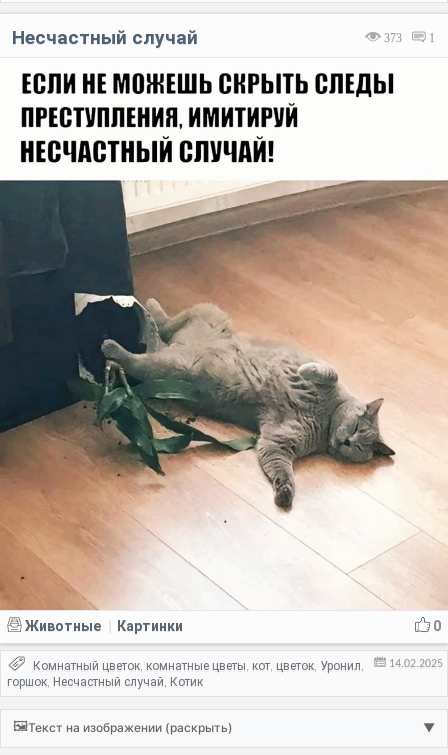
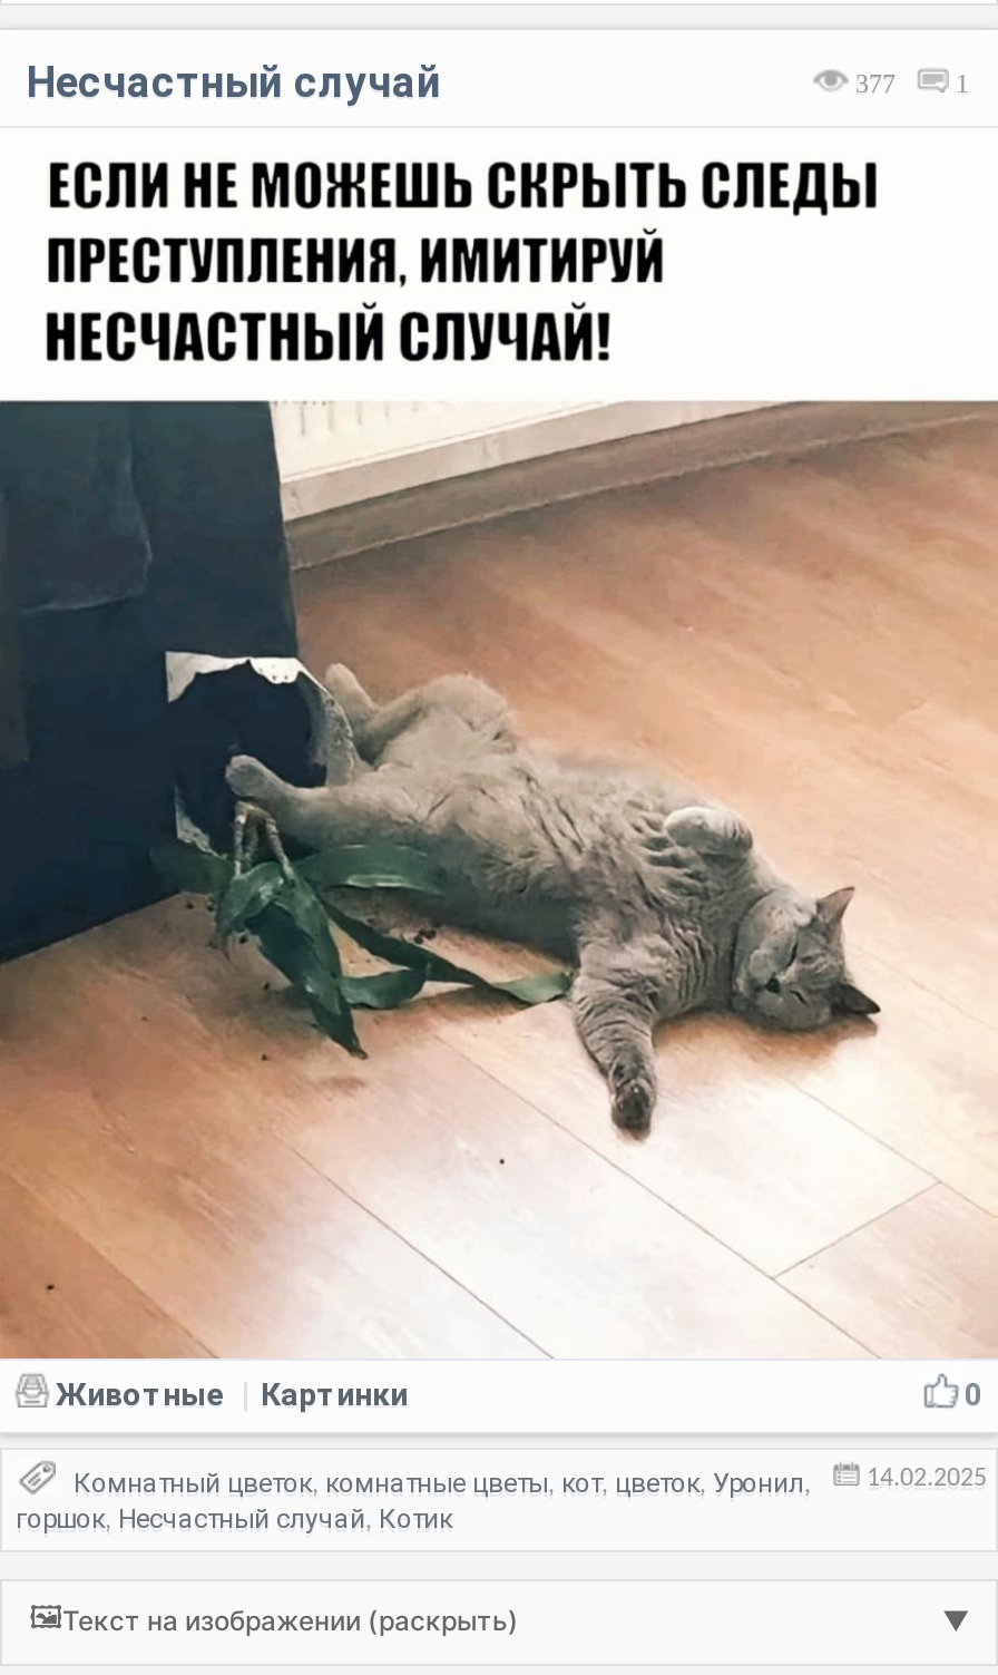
[381,31,435,45] 373 1 -> [849,68,969,99] 377 1

